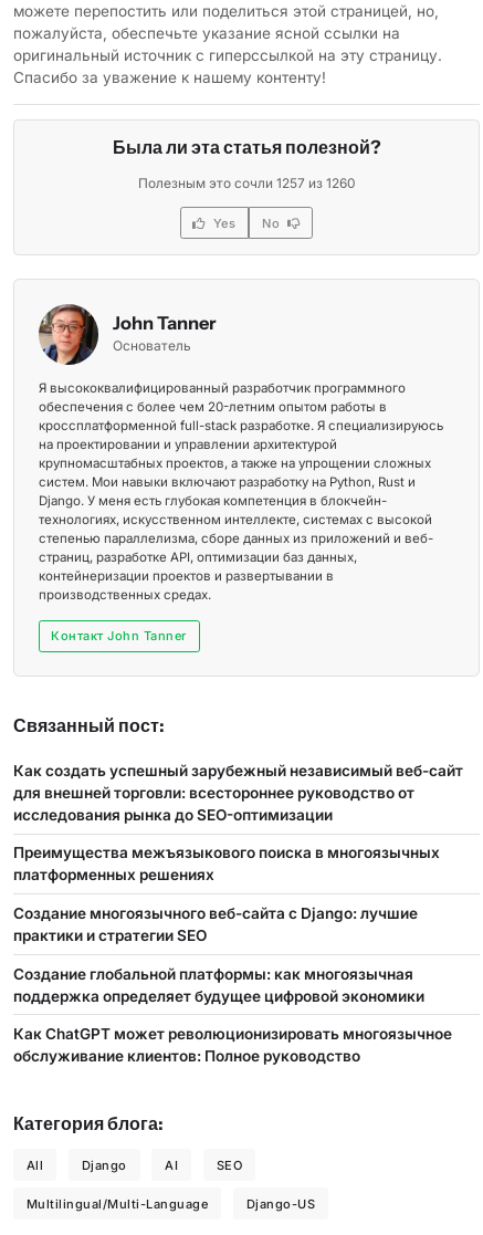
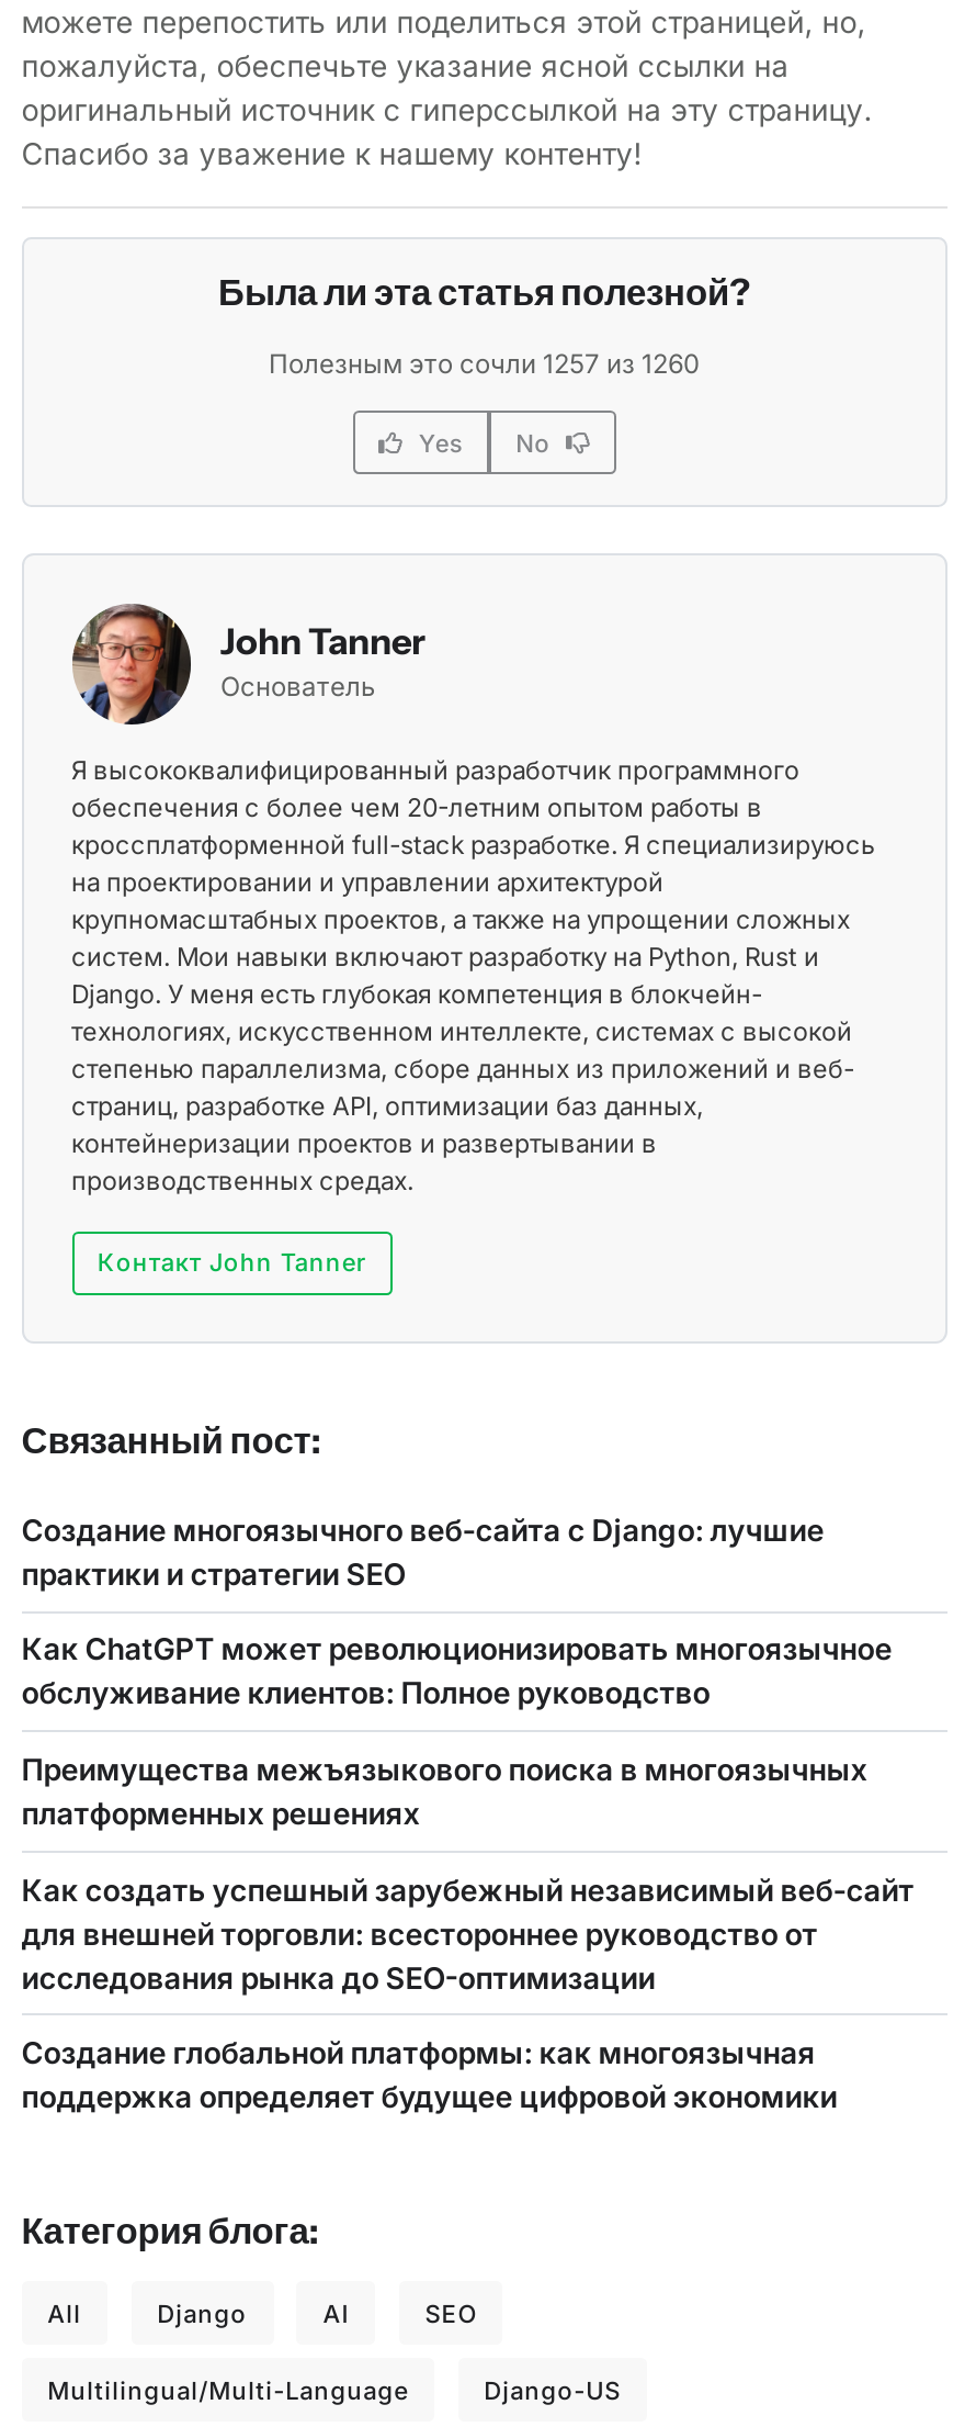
moved [13,761,463,823] -> [21,1872,914,1995]: Как создать успешный зарубежный независимый веб-сайт | для внешней торговли: всестороннее руководство от | исследования рынка до SEO-оптимизации
moved [13,844,440,944] -> [21,1512,868,1831]: Преимущества межъязыкового поиска в многоязычных | платформенных решениях | Создание многоязычного веб-сайта с Django: лучшие | практики и стратегии SEO
moved [13,965,424,1004] -> [21,2035,837,2114]: Создание глобальной платформы: как многоязычная | поддержка определяет будущее цифровой экономики
moved [13,1025,452,1065] -> [21,1632,892,1711]: Как ChatGPT может революционизировать многоязычное | обслуживание клиентов: Полное руководство

